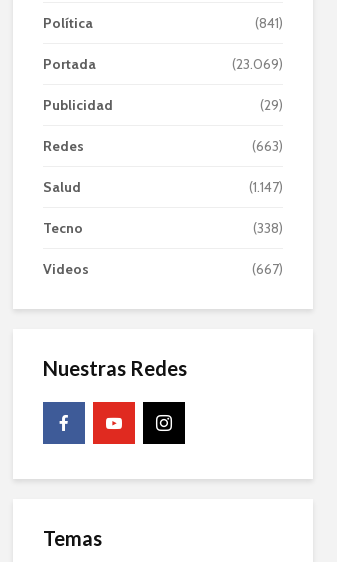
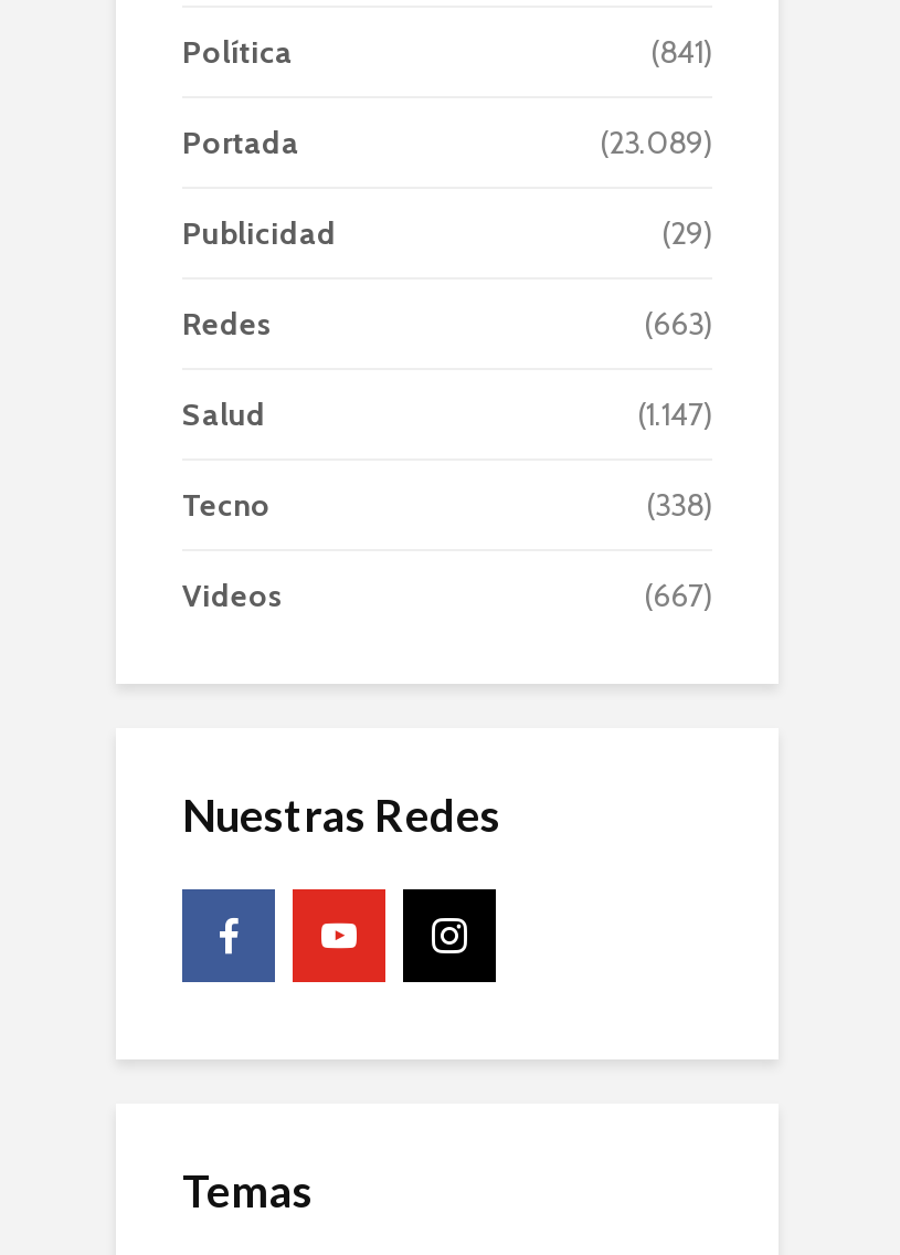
[232,55,283,73] (23.069) -> [600,123,712,162] (23.089)

